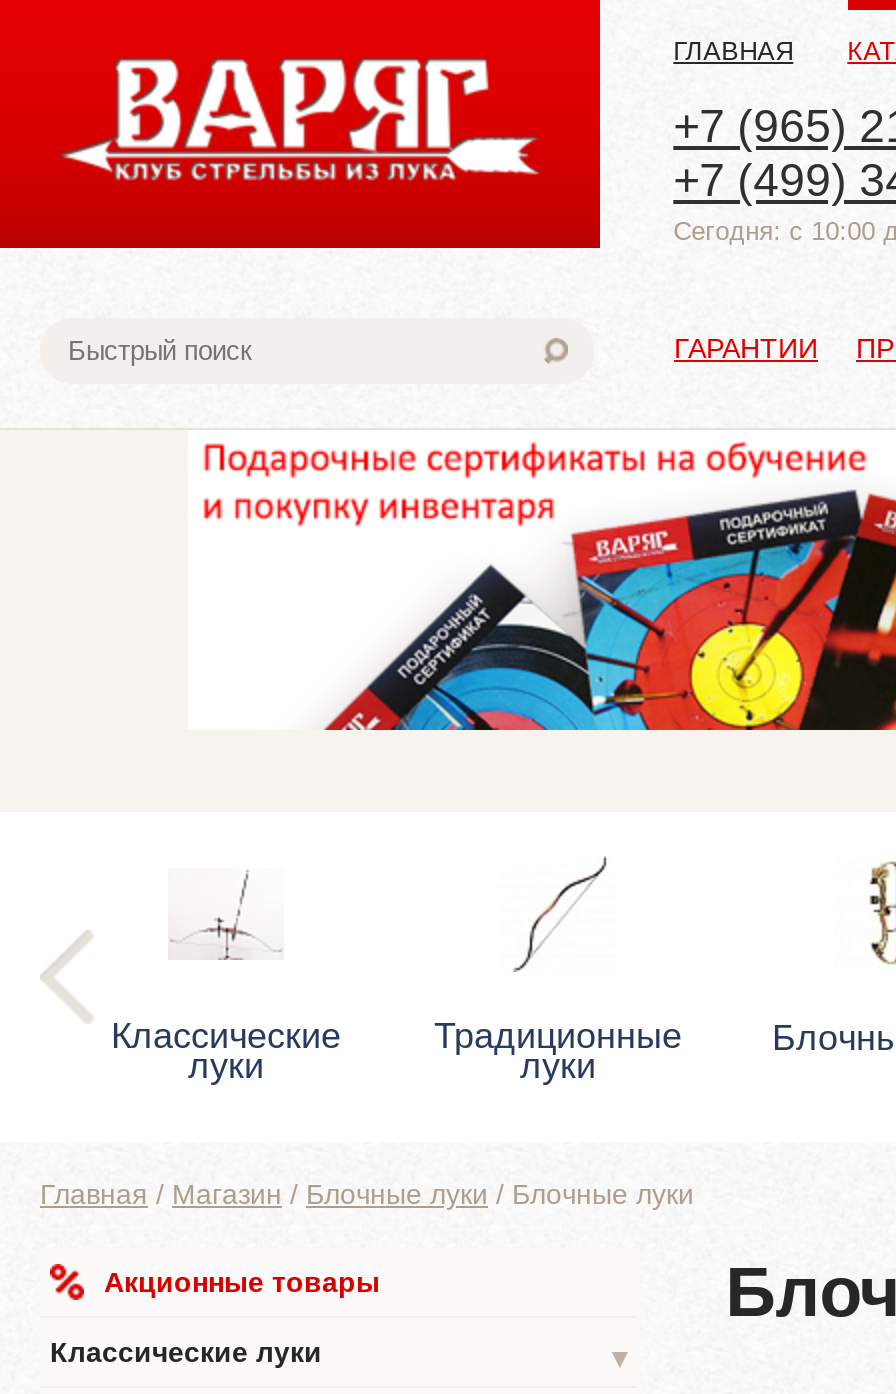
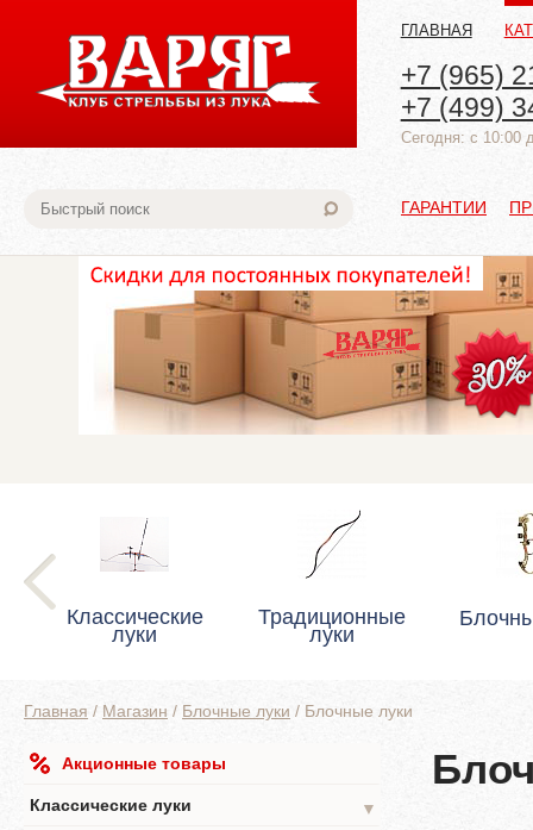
[154,430,890,732] [image] -> [90,255,529,435] [image]

